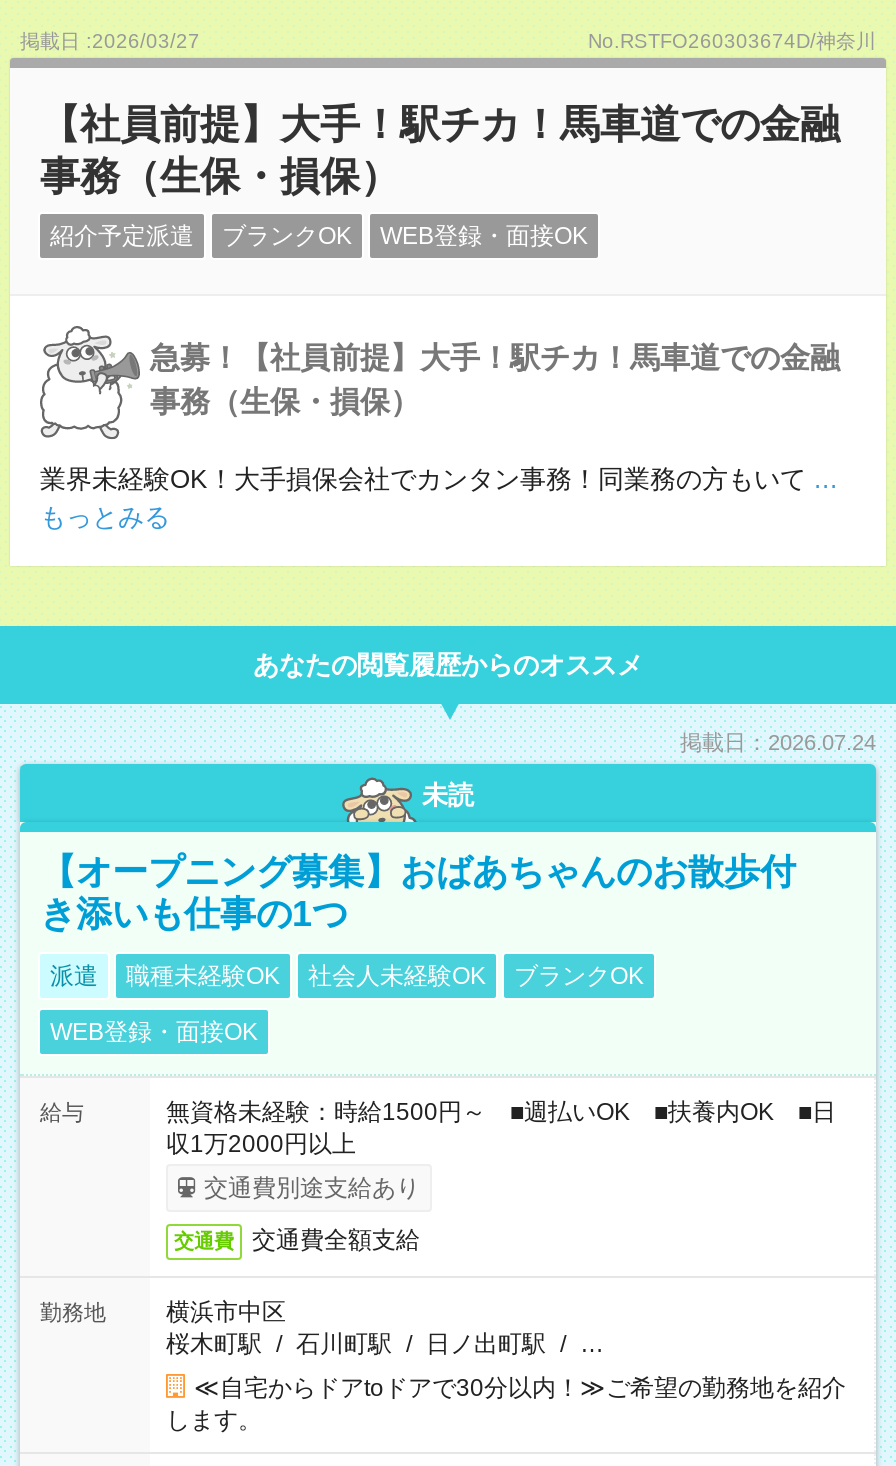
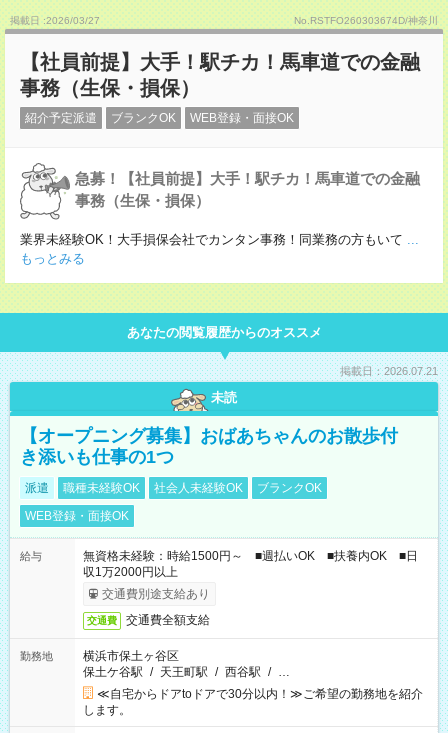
[680,730,876,754] 掲載日：2026.07.24 -> [340,365,438,377] 掲載日：2026.07.21
[166,1298,604,1358] 横浜市中区 | 桜木町駅 / 石川町駅 / 日ノ出町駅 / … -> [83,649,290,679] 横浜市保土ヶ谷区 | 保土ケ谷駅 / 天王町駅 / 西谷駅 / …

